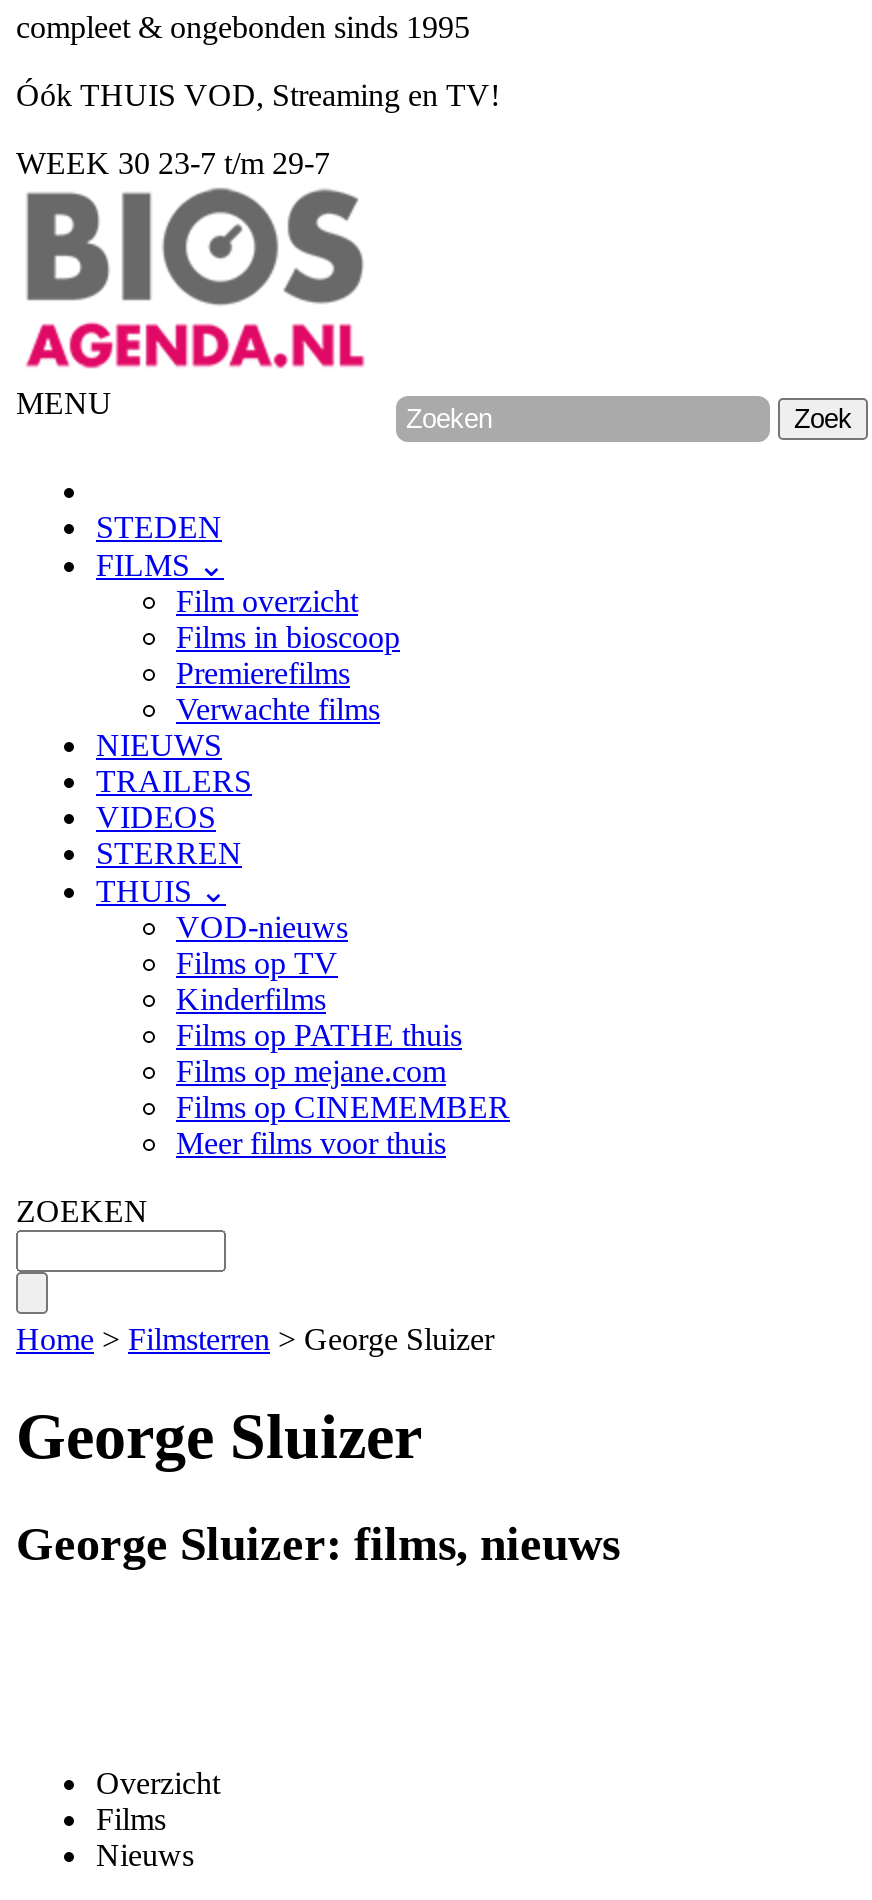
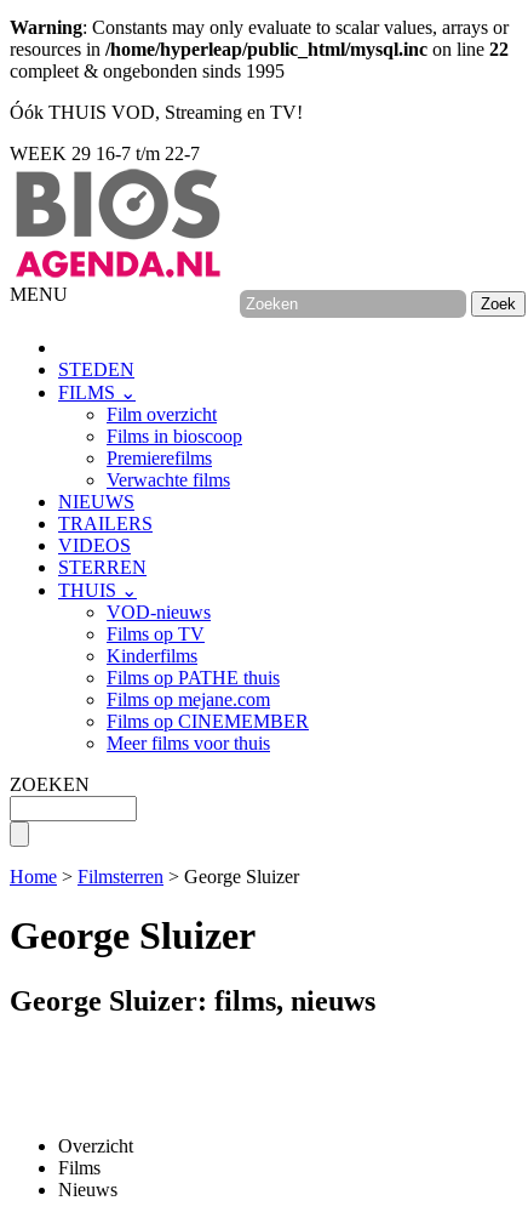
none -> [10,17,509,59] Warning: Constants may only evaluate to scalar values, arrays or | resources in /home/hyperleap/public_html/mysql.inc on line 22
[16,146,330,180] WEEK 30 23-7 t/m 29-7 -> [10,143,200,164] WEEK 29 16-7 t/m 22-7

